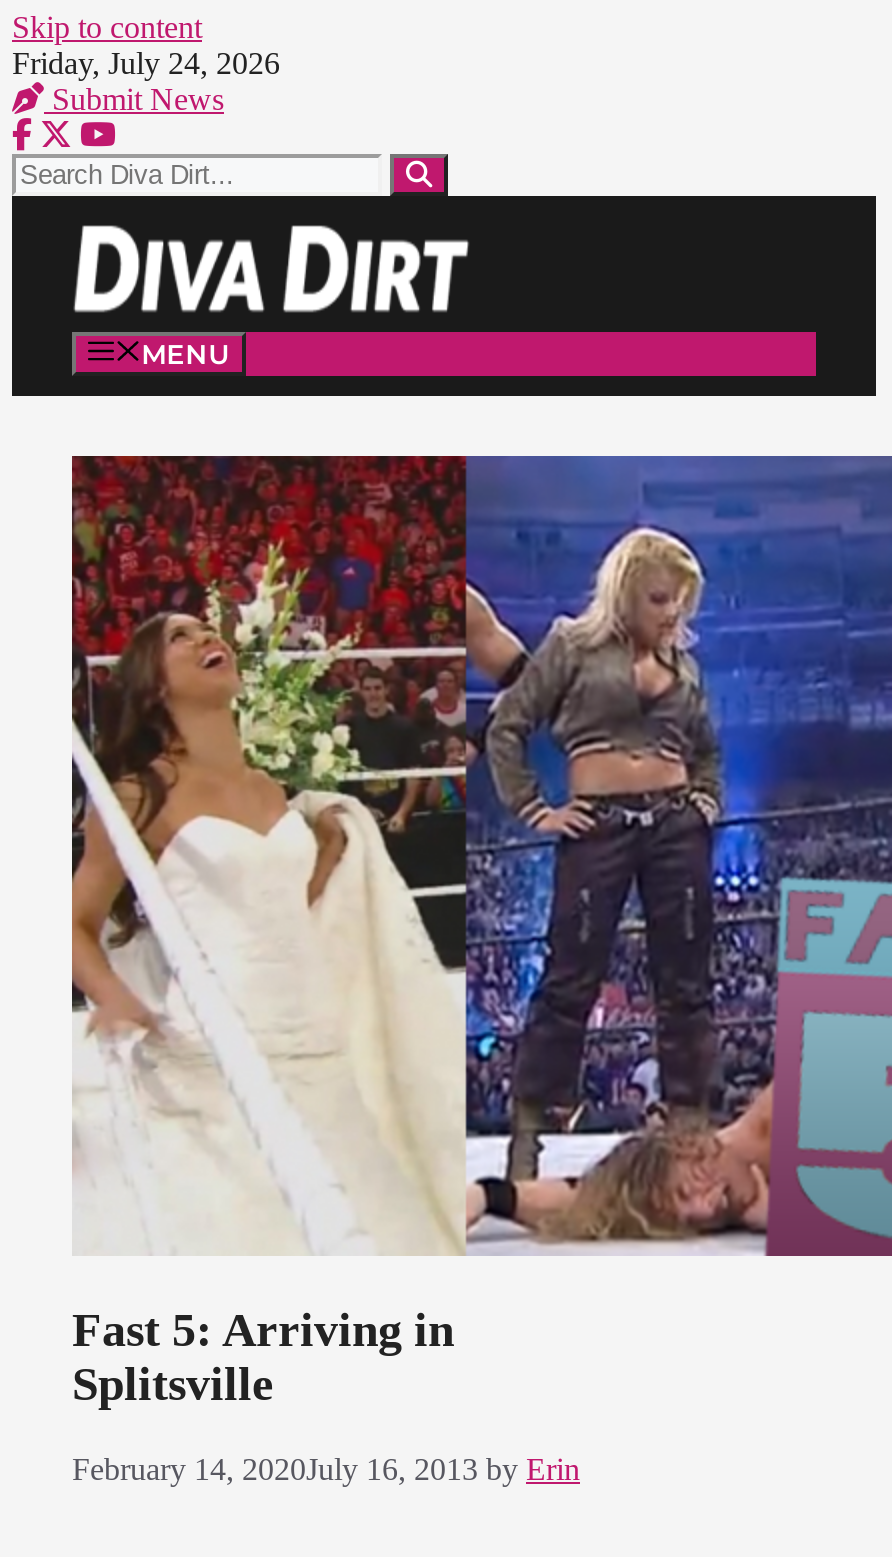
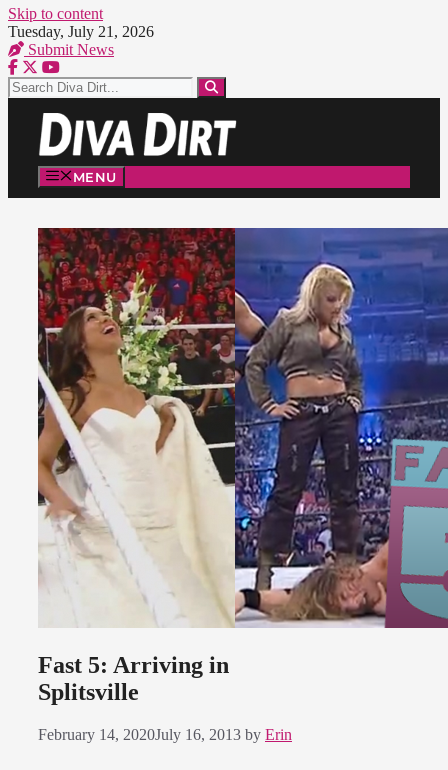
[12,46,280,80] Friday, July 24, 2026 -> [8,23,154,40] Tuesday, July 21, 2026

